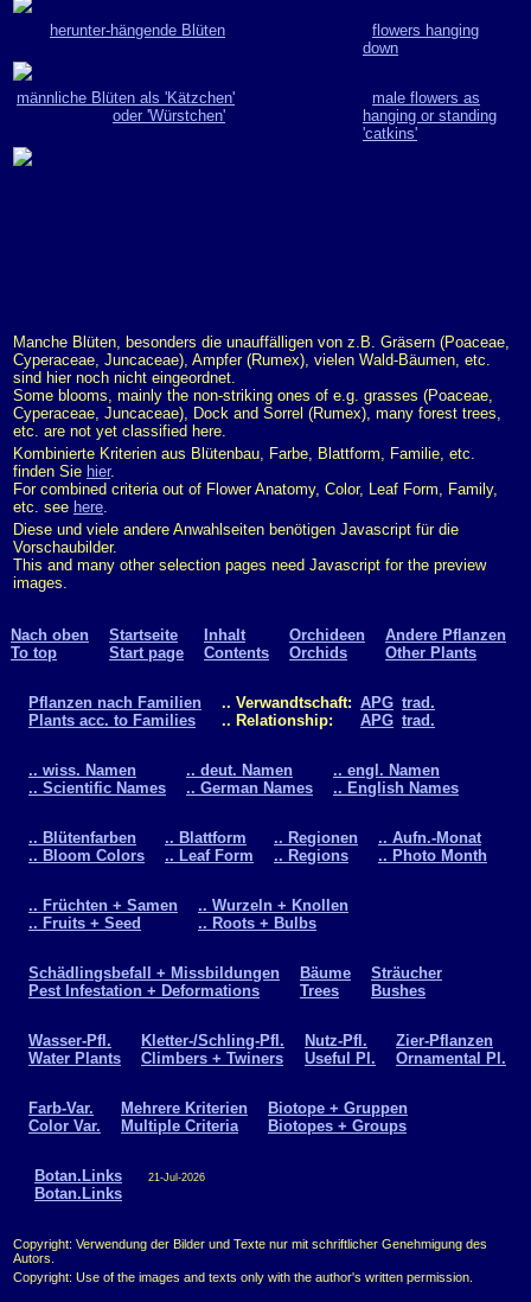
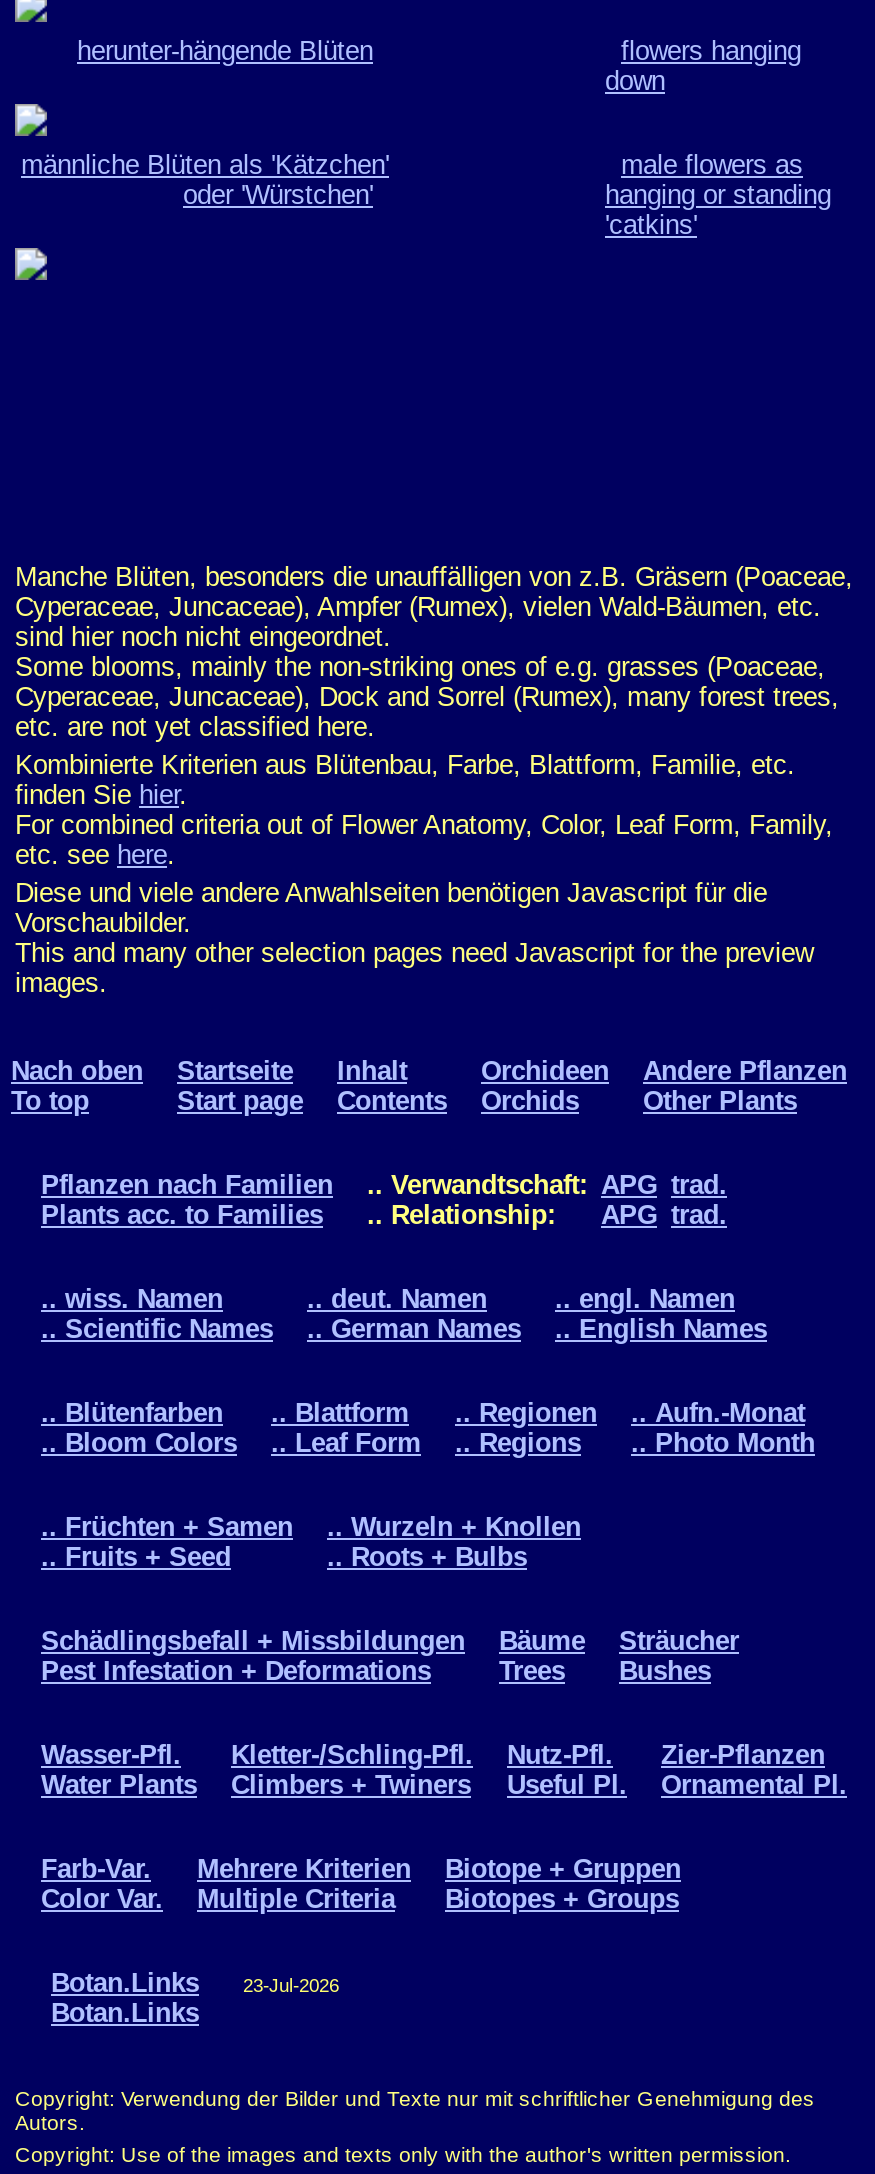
[148,1171,205,1183] 21-Jul-2026 -> [243,1975,339,1995] 23-Jul-2026

